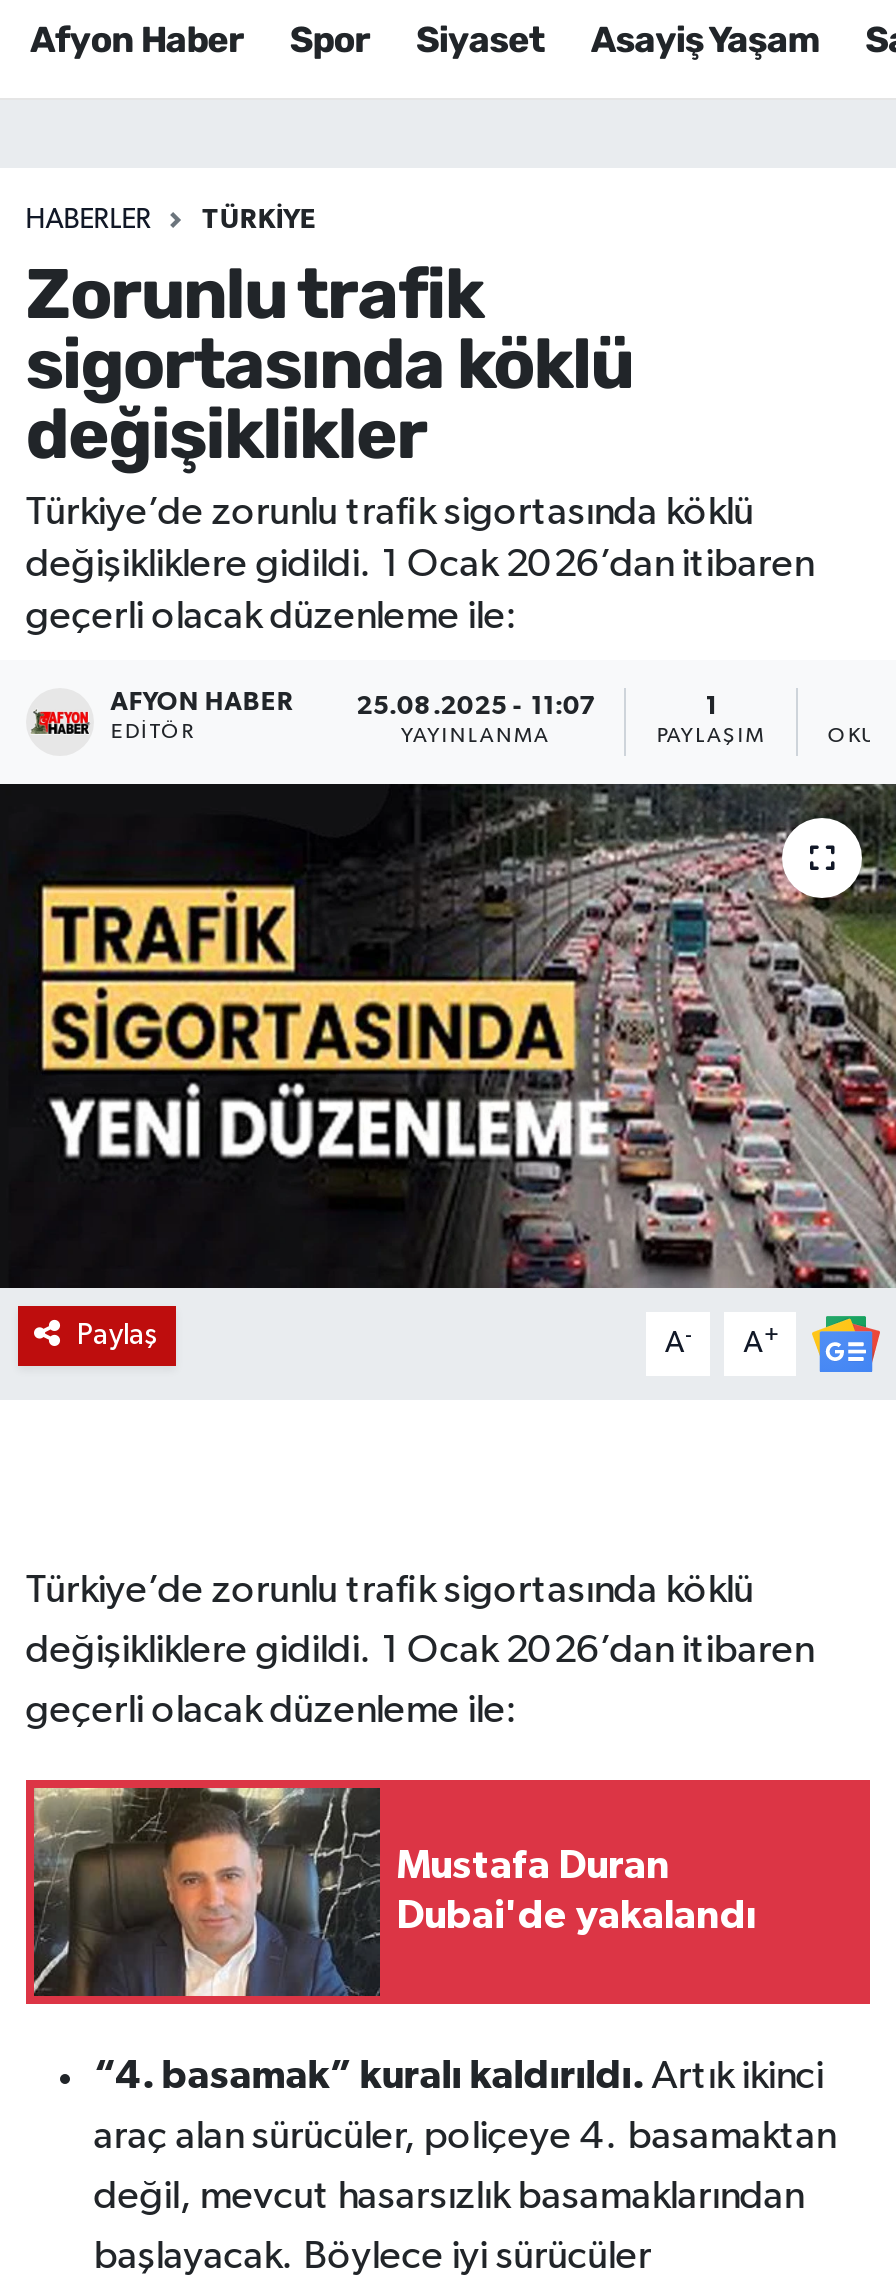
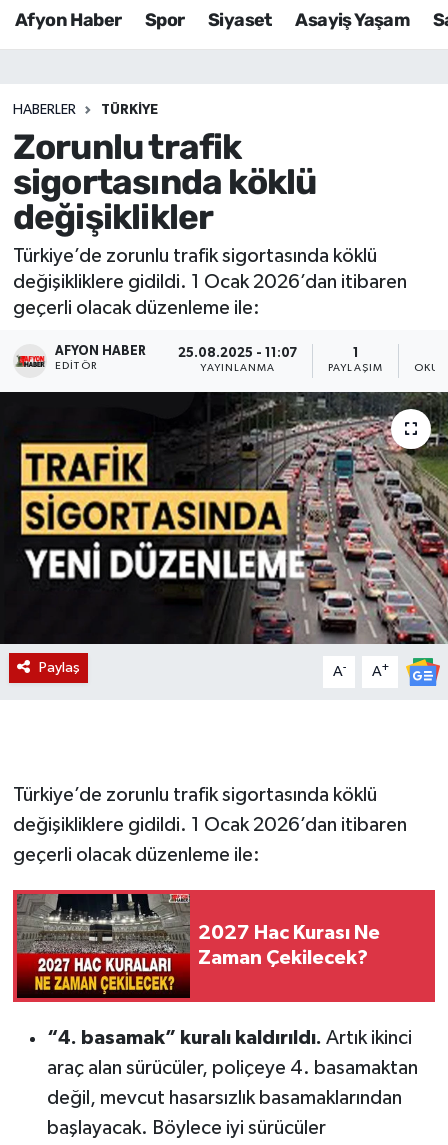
[32,1786,756,1998] [image] | Mustafa Duran | Dubai'de yakalandı -> [16,893,380,999] [image] | 2027 Hac Kurası Ne | Zaman Çekilecek?

